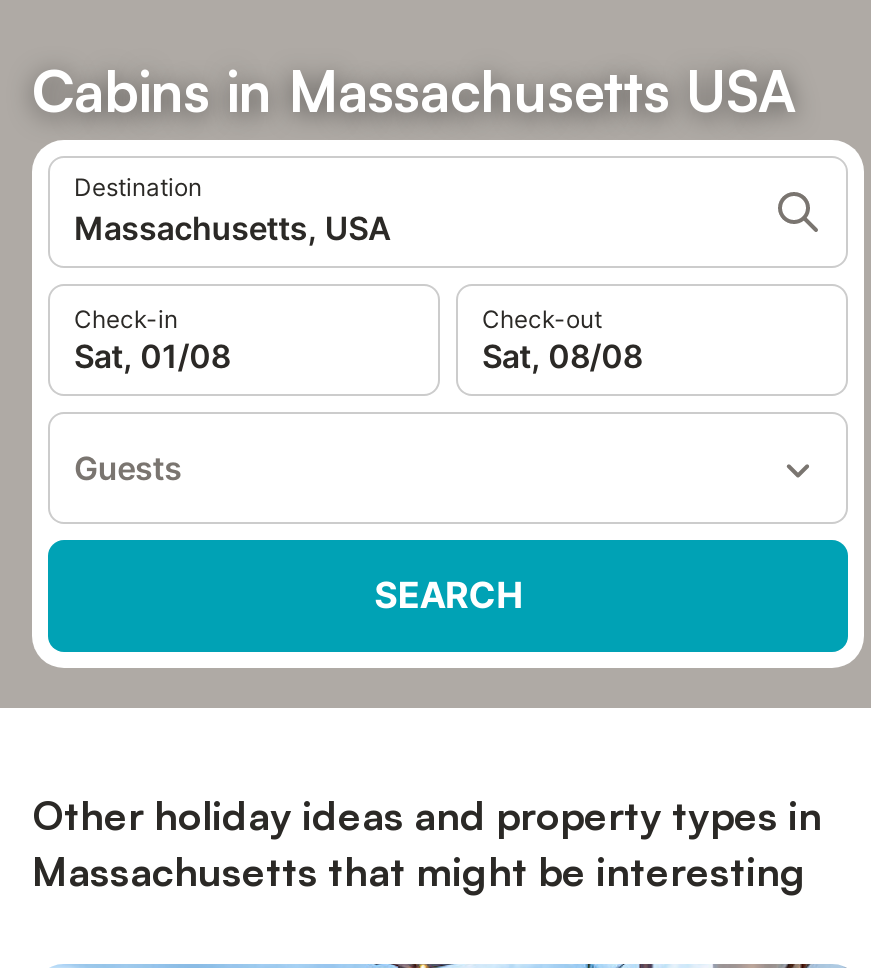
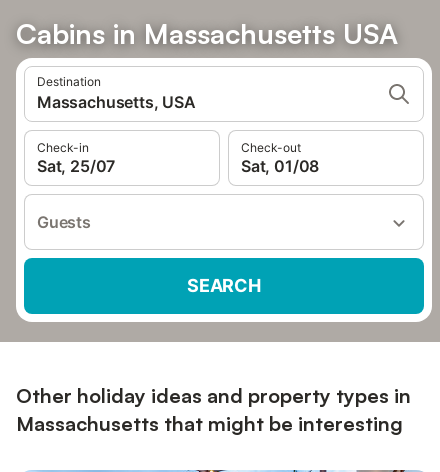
[74,336,230,376] Sat, 01/08 -> [37,156,115,176] Sat, 25/07
[482,336,642,376] Sat, 08/08 -> [241,156,319,176] Sat, 01/08

